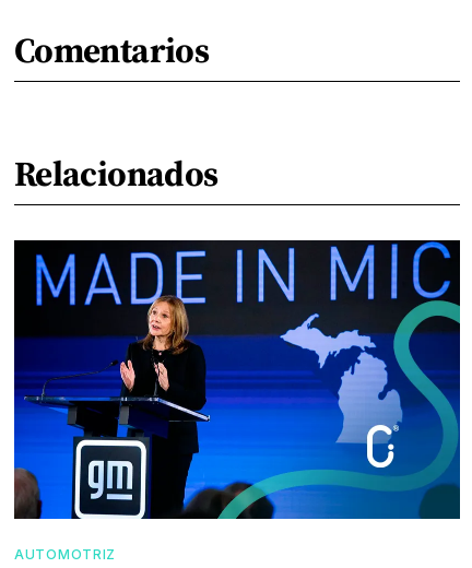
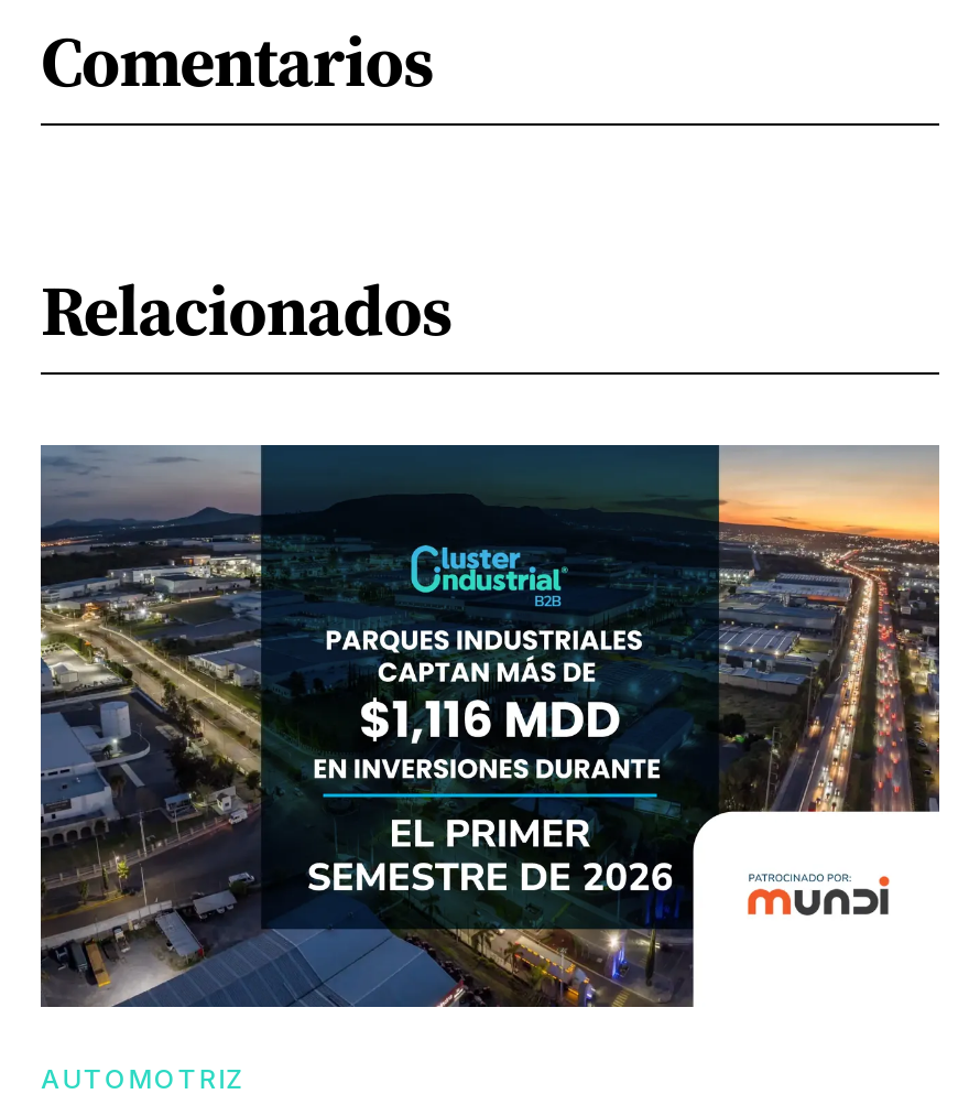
[13,239,461,520] [image] -> [39,443,941,1009] [image]

